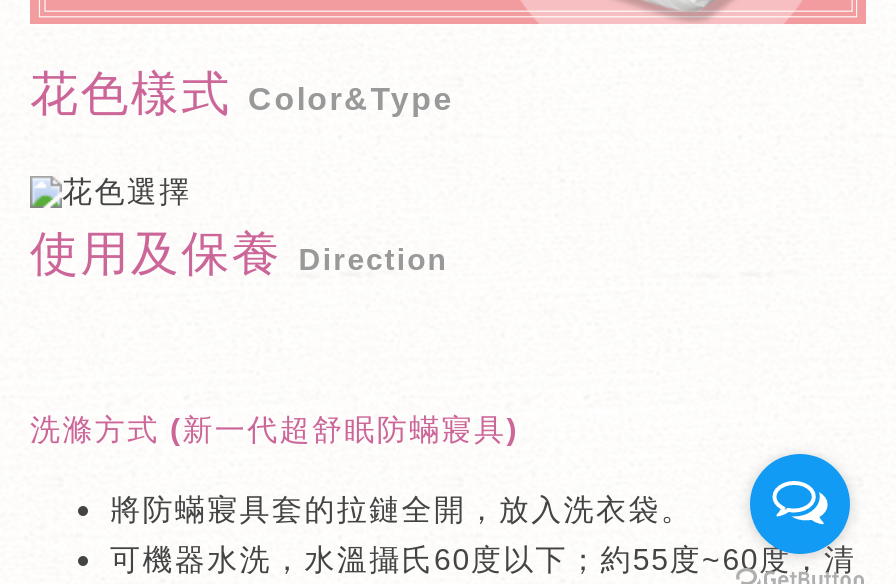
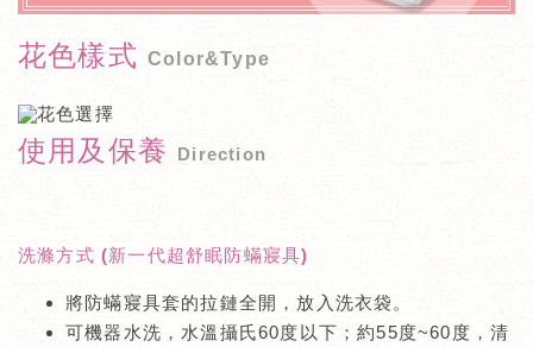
[746,450,854,536] [image] -> none

